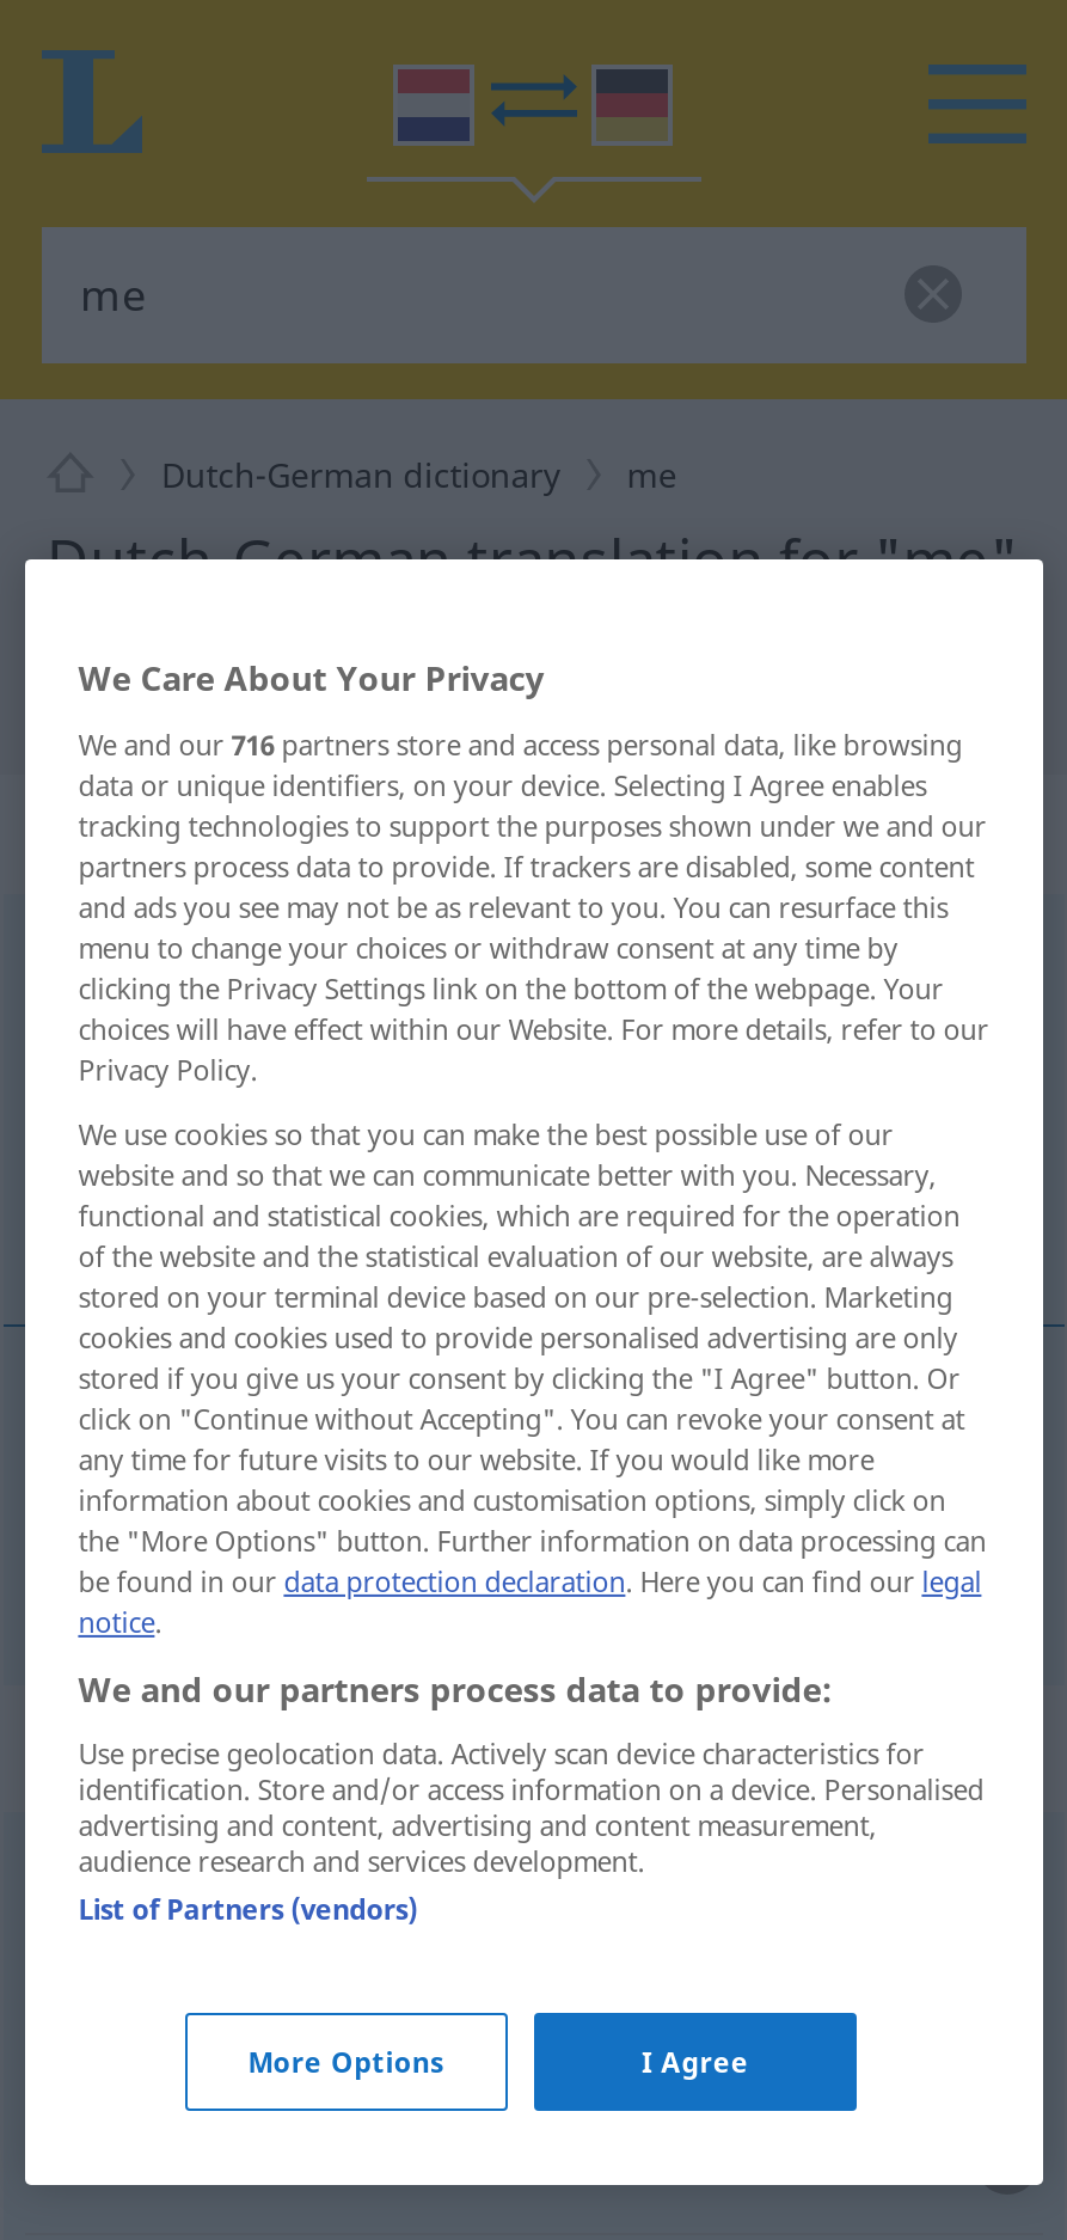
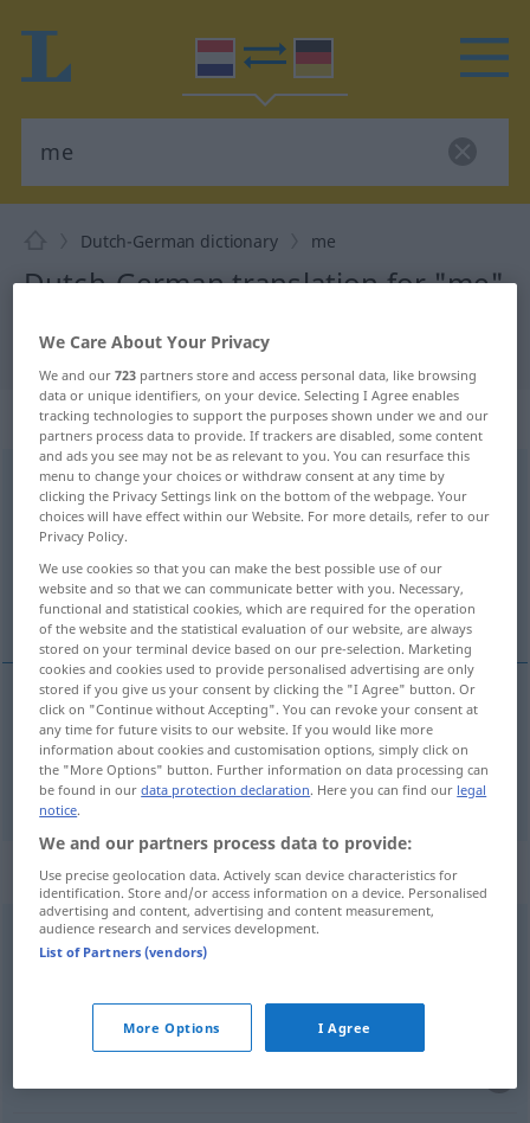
[78,725,962,761] We and our 716 partners store and access personal data, like browsing -> [39,365,477,383] We and our 723 partners store and access personal data, like browsing

